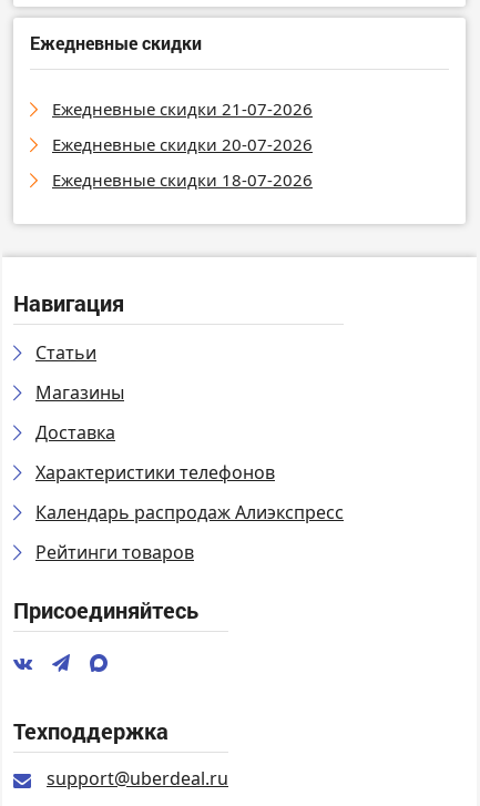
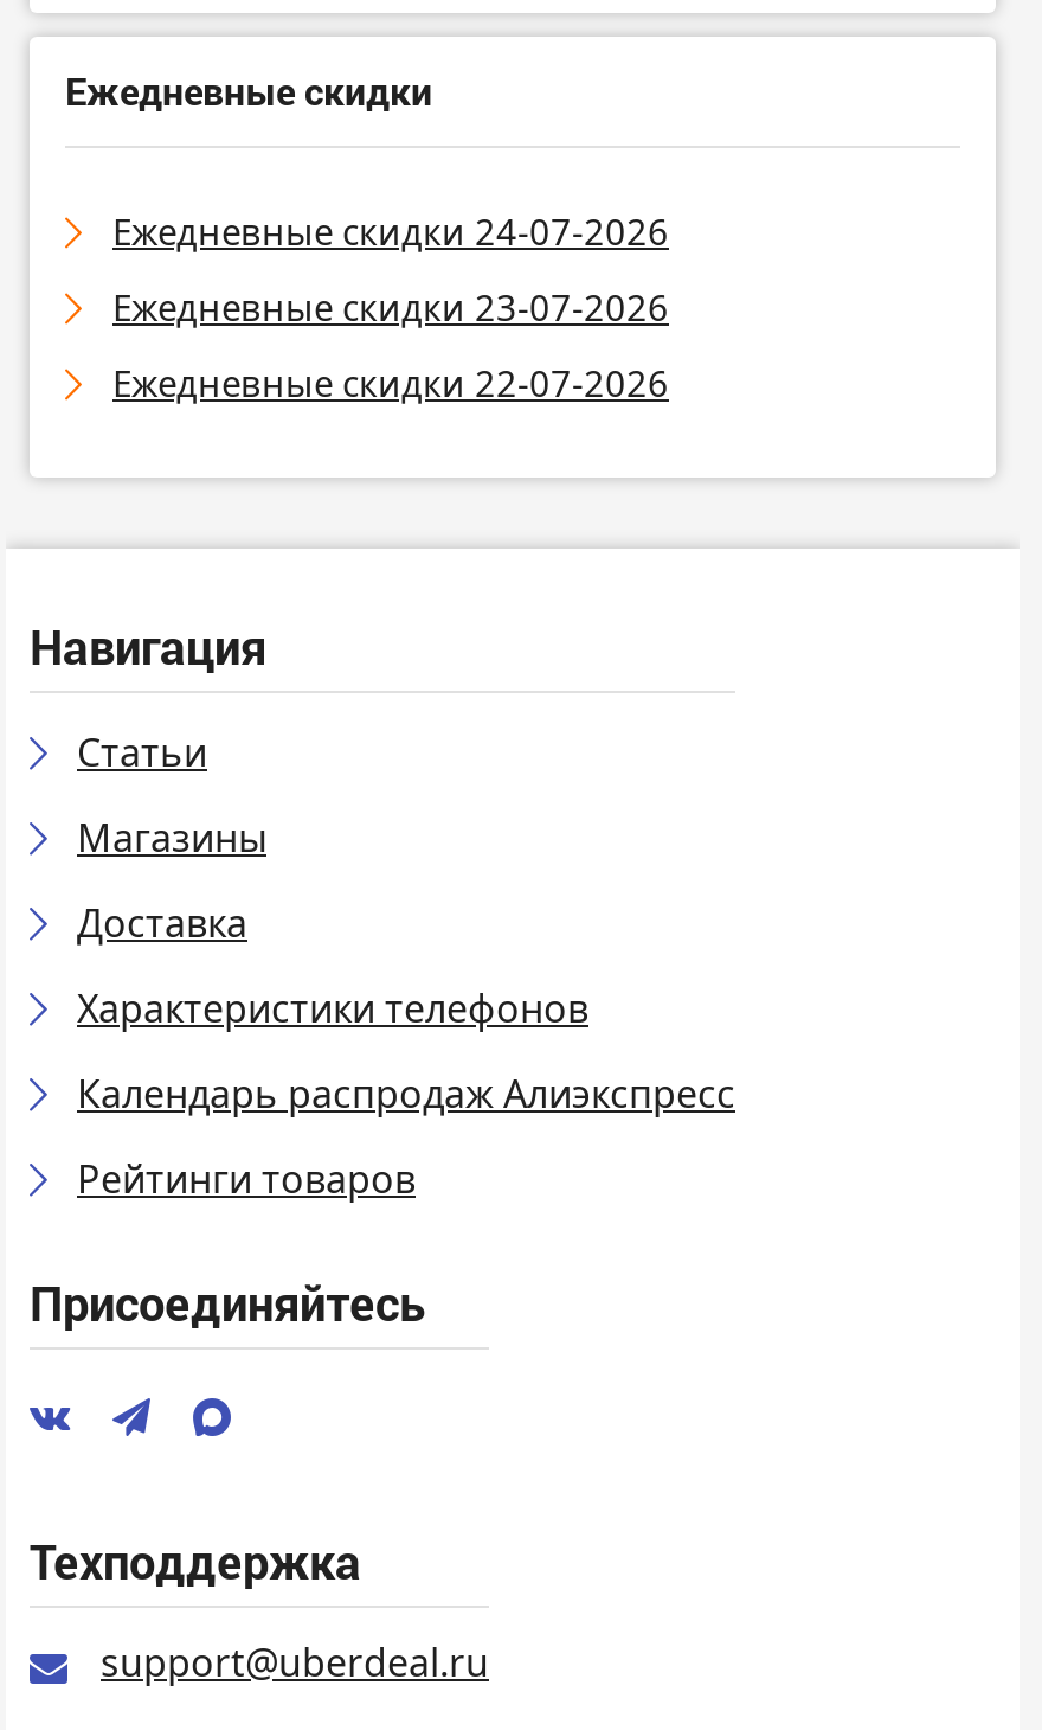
[52,98,313,120] Ежедневные скидки 21-07-2026 -> [112,207,669,255] Ежедневные скидки 24-07-2026
[52,133,313,155] Ежедневные скидки 20-07-2026 -> [112,283,669,331] Ежедневные скидки 23-07-2026
[52,169,313,191] Ежедневные скидки 18-07-2026 -> [112,359,669,406] Ежедневные скидки 22-07-2026

